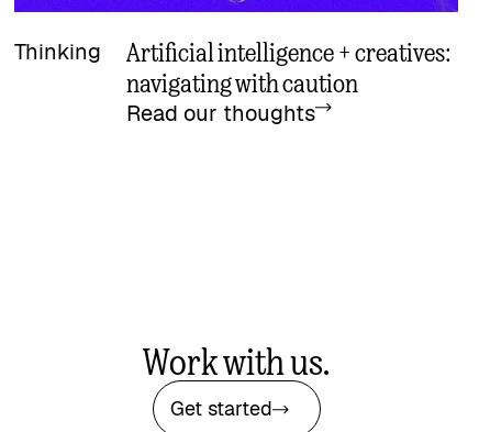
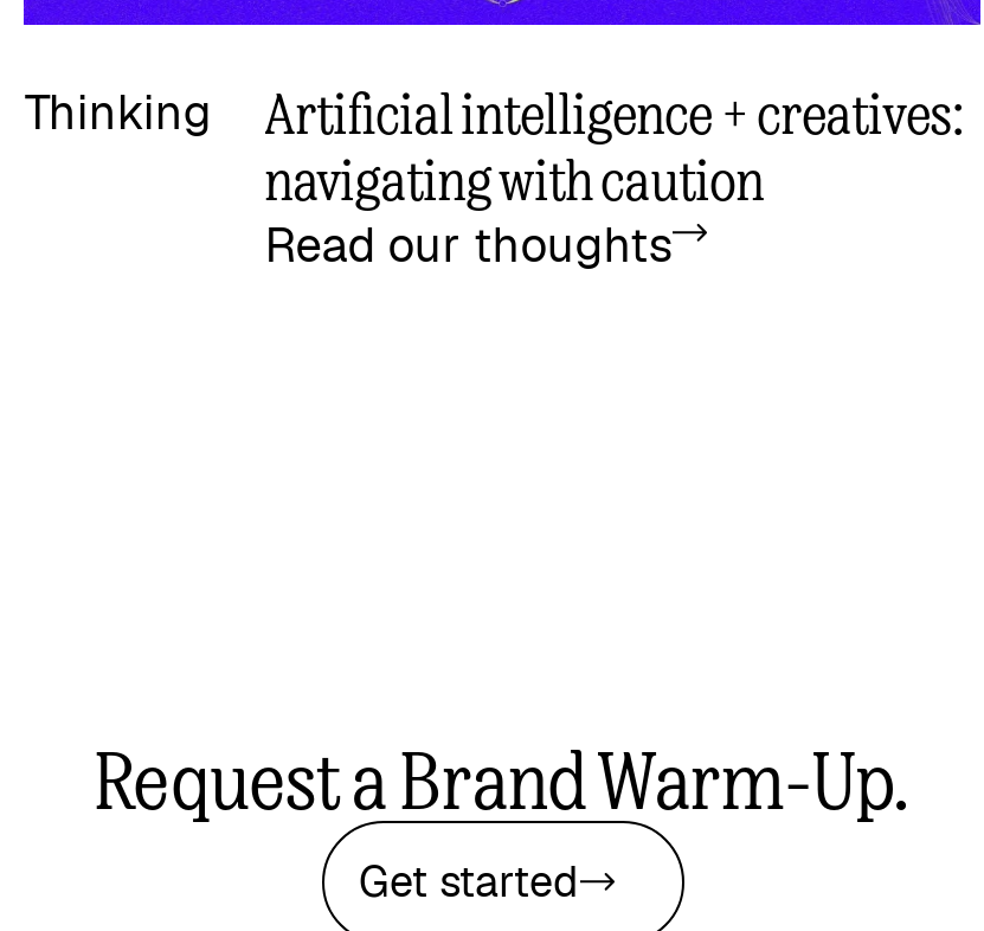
[142,337,330,384] Work with us. -> [94,725,911,827] Request a Brand Warm-Up.

